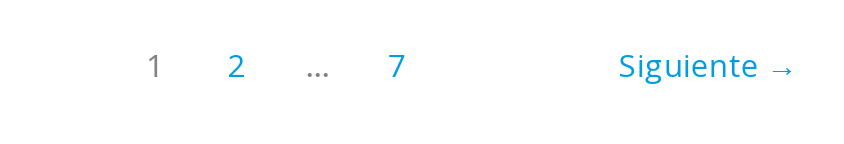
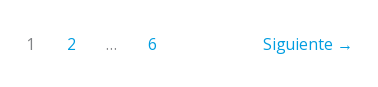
[388,42,406,86] 7 -> [148,33,157,55] 6

